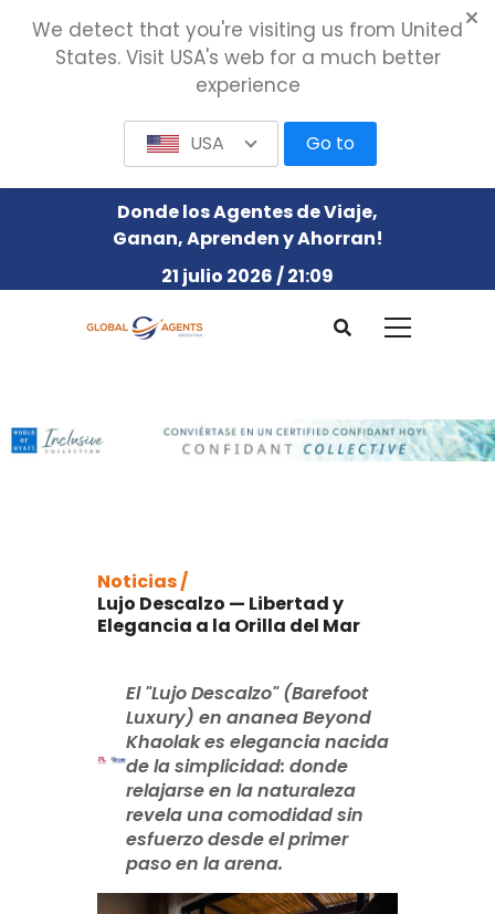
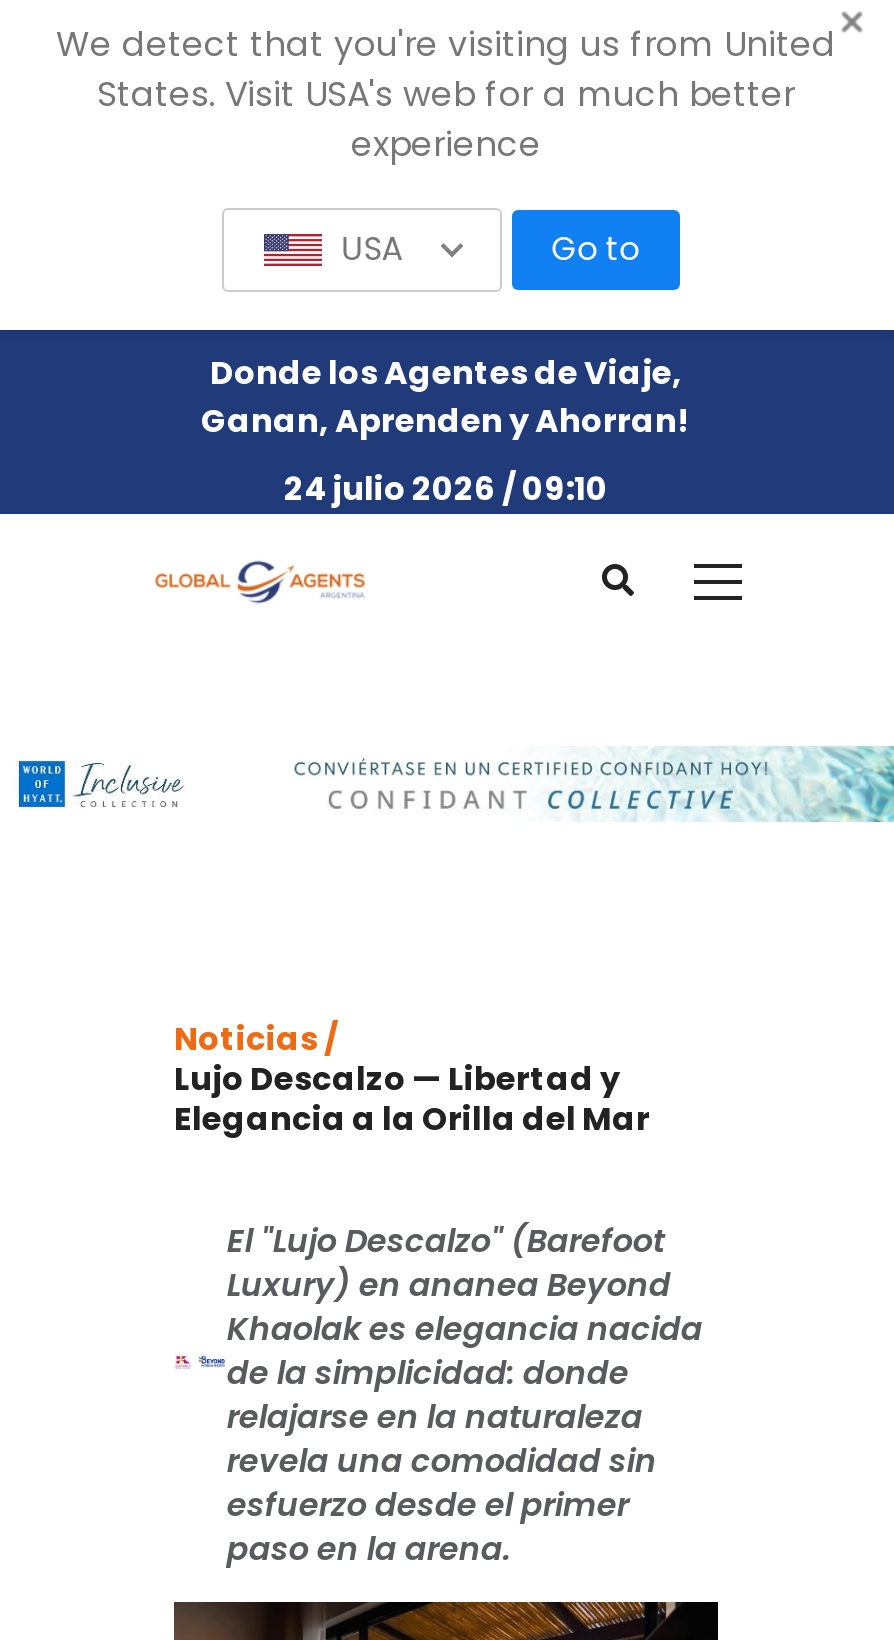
[161,263,334,289] 21 julio 2026 / 21:09 -> [284,466,608,512] 24 julio 2026 / 09:10

